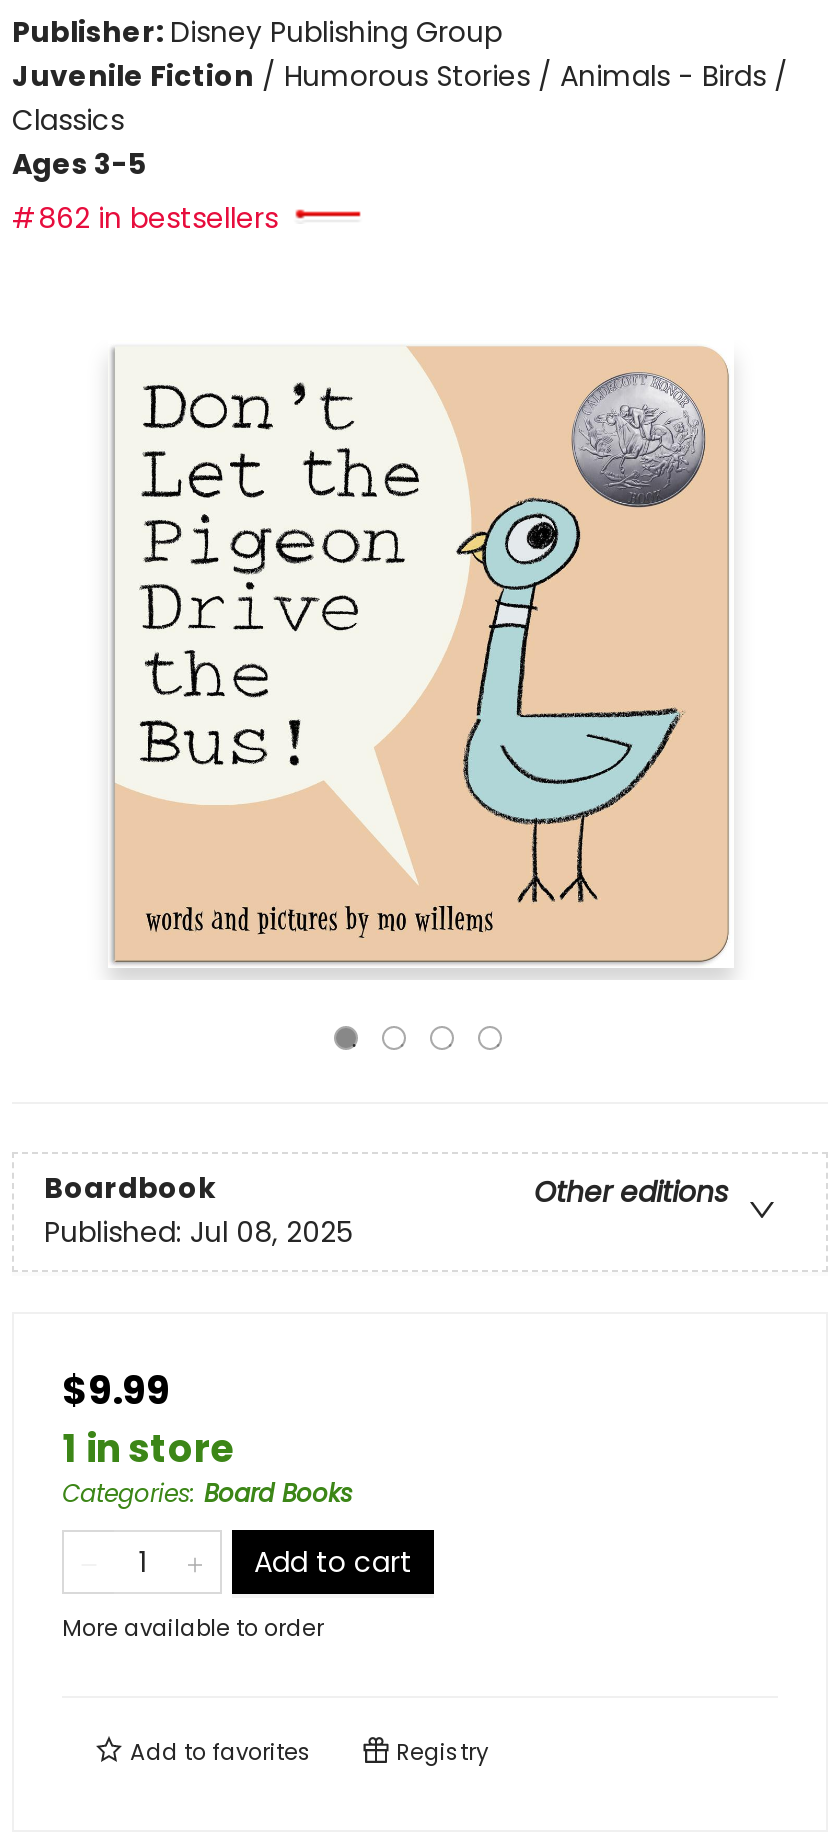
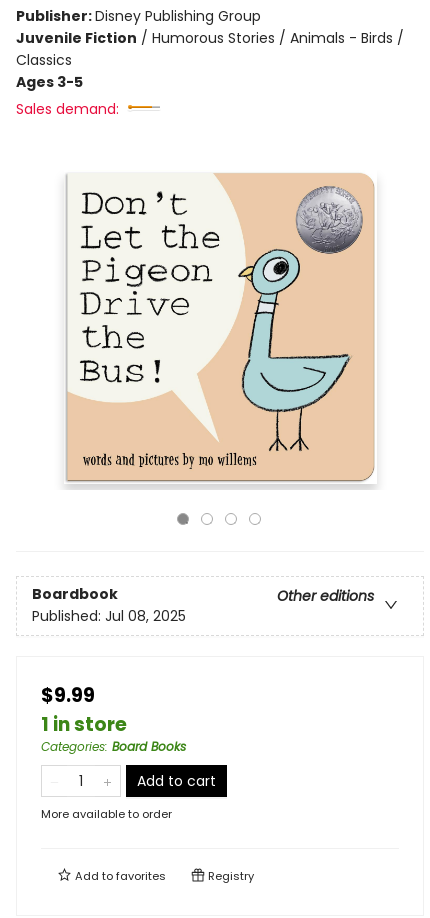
[12,198,278,238] #862 in bestsellers -> [16,99,119,119] Sales demand:

